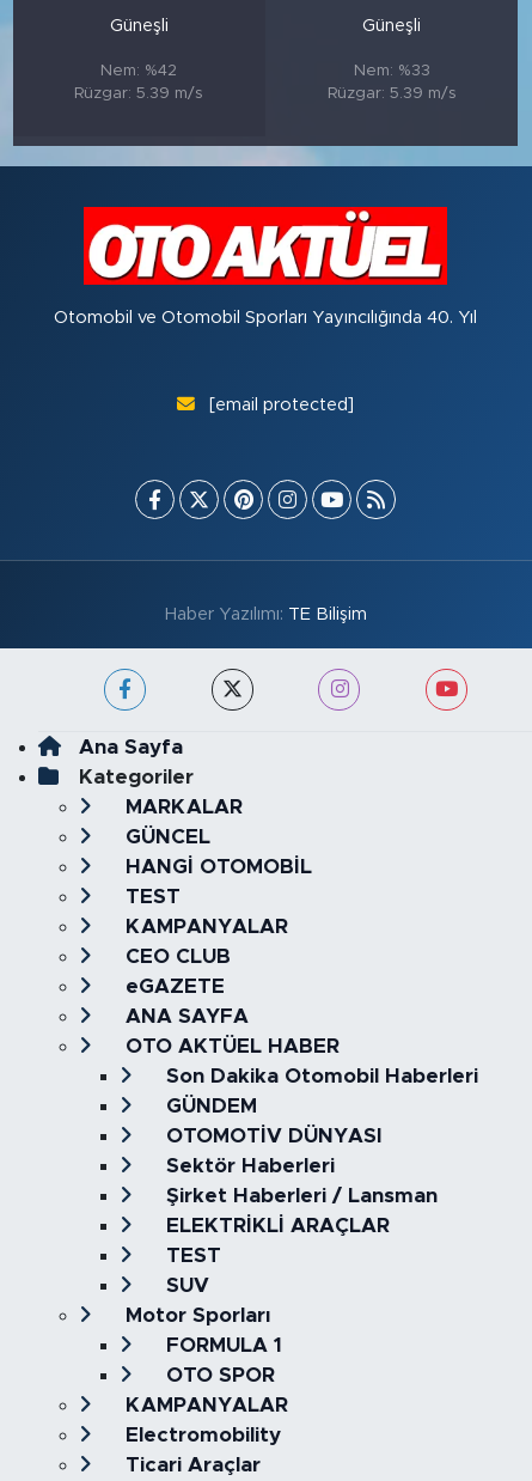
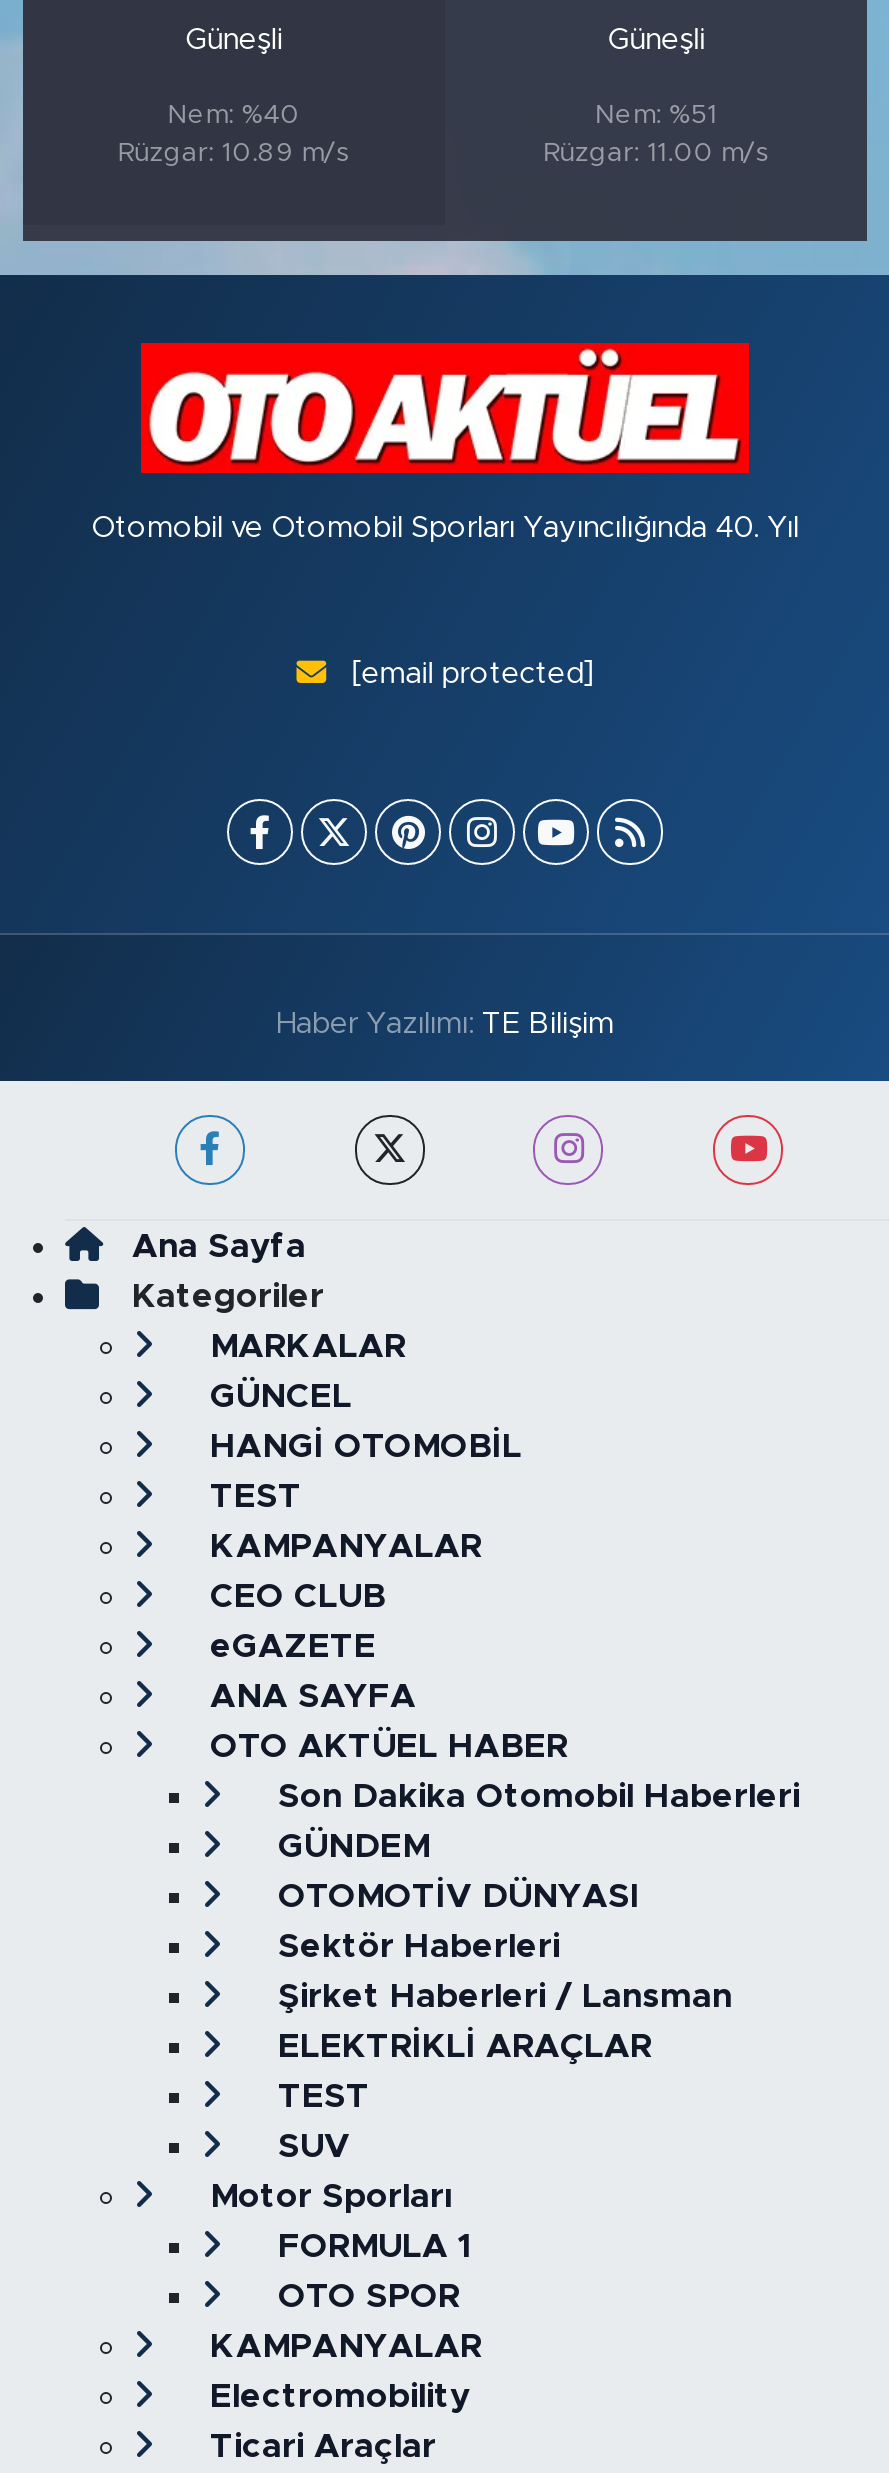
[75,63,204,102] Nem: %42 | Rüzgar: 5.39 m/s -> [118,102,350,168] Nem: %40 | Rüzgar: 10.89 m/s
[353,63,430,79] Nem: %33 -> [595,102,717,130] Nem: %51
[327,85,456,102] Rüzgar: 5.39 m/s -> [543,140,769,168] Rüzgar: 11.00 m/s

